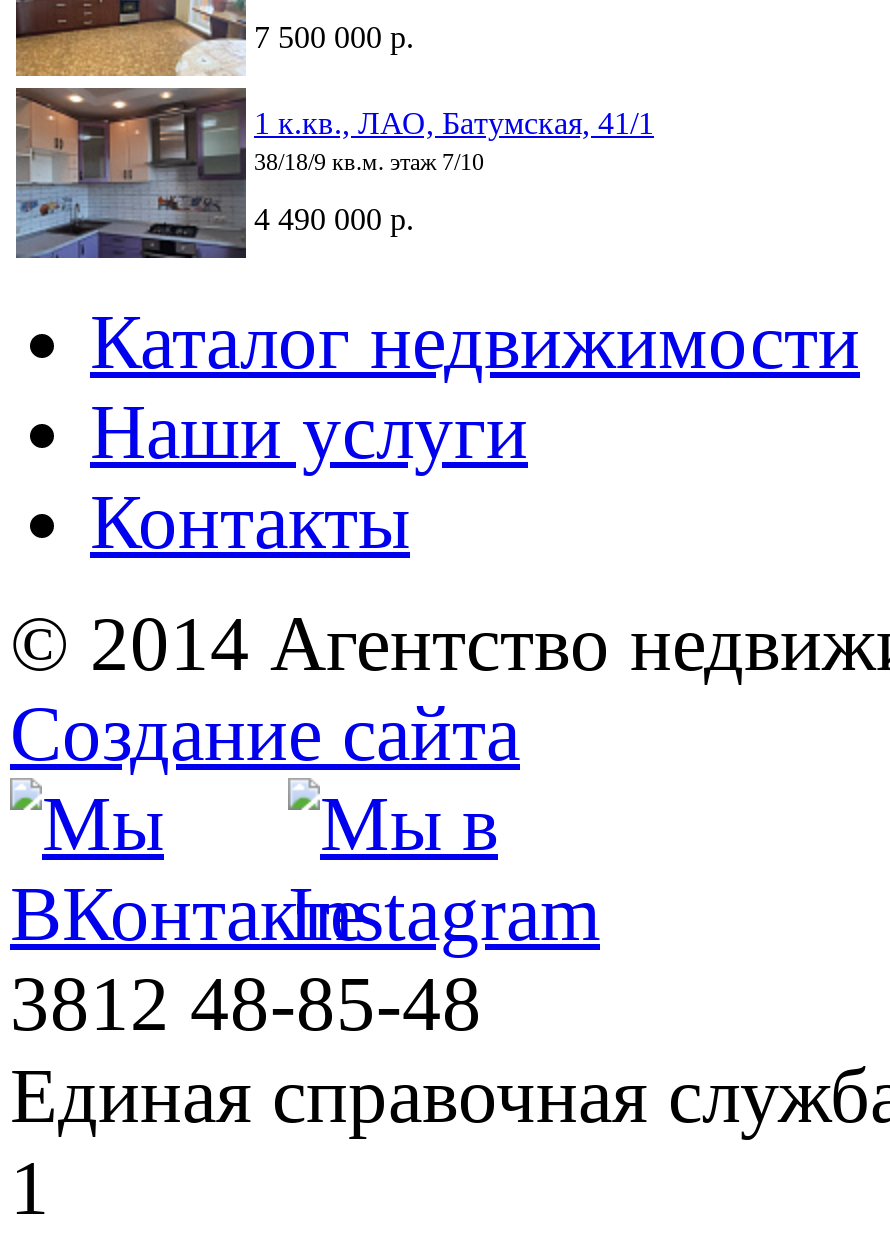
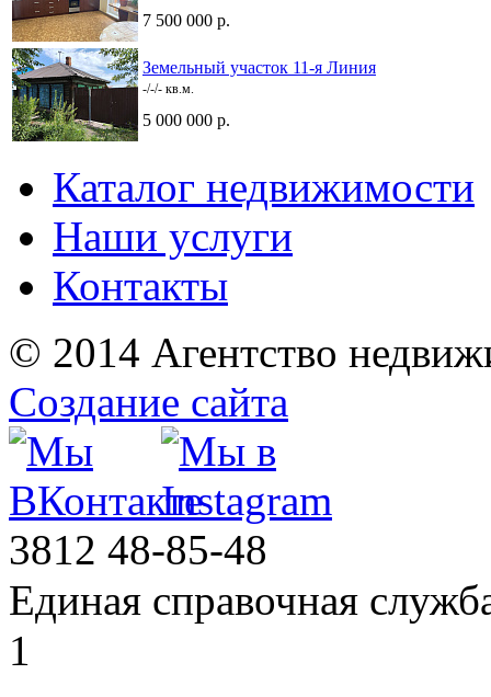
[16,86,654,260] [image] | 1 к.кв., ЛАО, Батумская, 41/1 | 38/18/9 кв.м. этаж 7/10 -> [11,47,376,142] [image] | Земельный участок 11-я Линия | -/-/- кв.м.
[254,202,414,236] 4 490 000 р. -> [142,110,230,129] 5 000 000 р.

